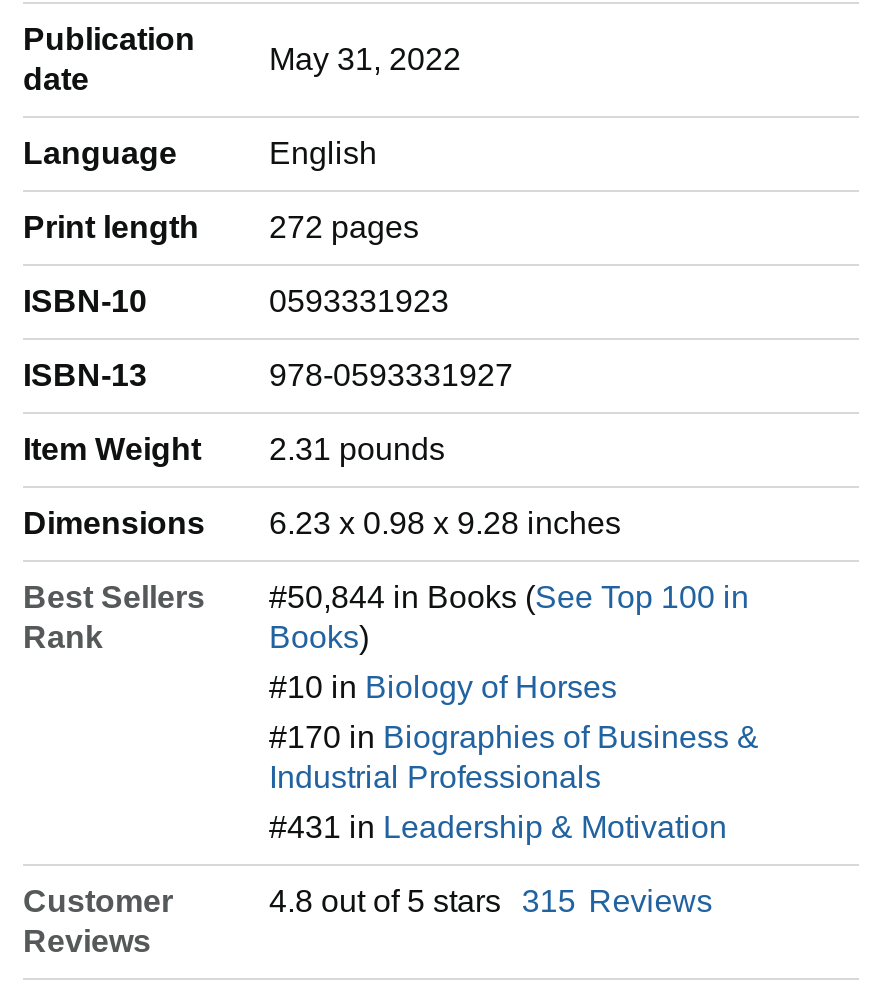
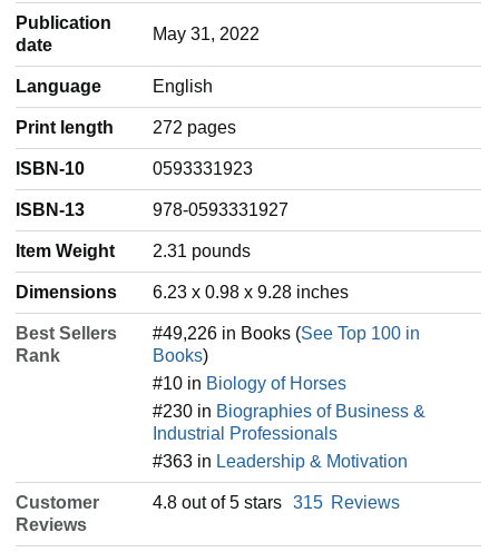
[269,580,749,614] #50,844 in Books (See Top 100 in -> [153,324,420,343] #49,226 in Books (See Top 100 in
[269,720,759,754] #170 in Biographies of Business & -> [153,402,426,421] #230 in Biographies of Business &
[269,810,727,844] #431 in Leadership & Motivation -> [153,452,408,471] #363 in Leadership & Motivation

